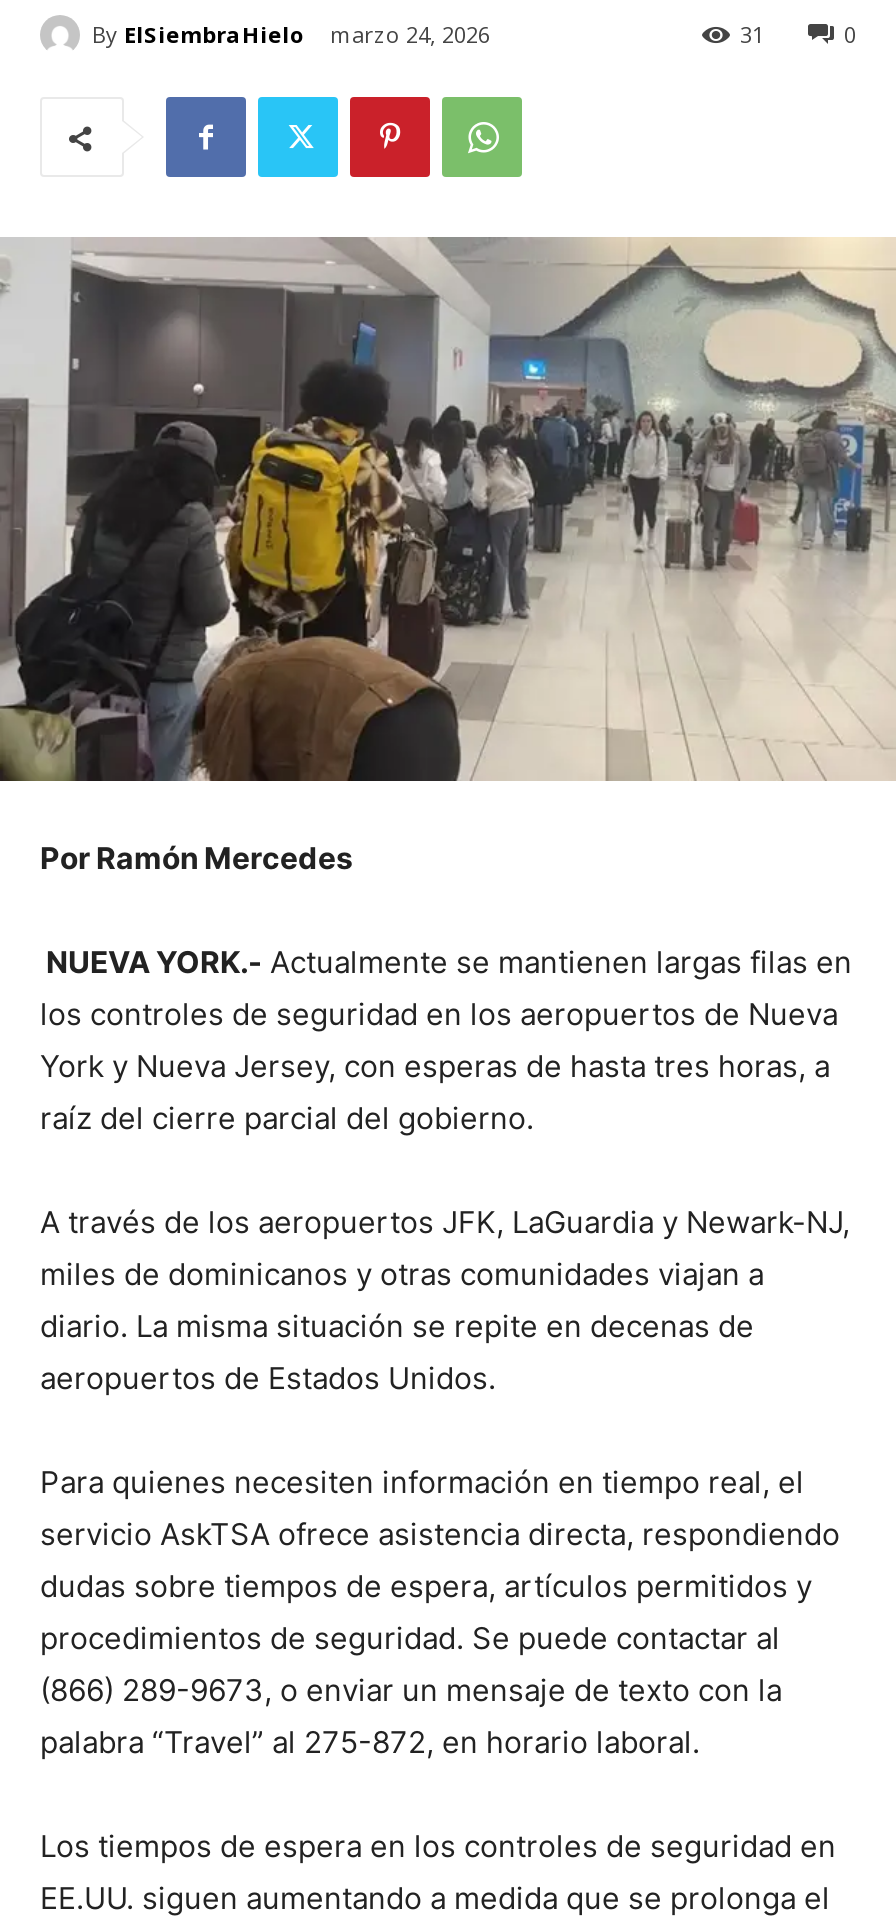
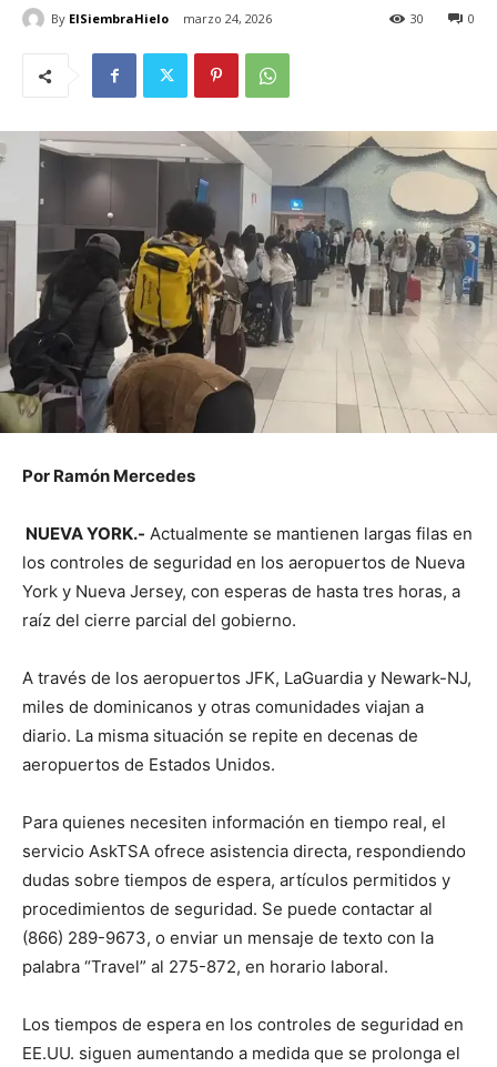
[740,19,764,49] 31 -> [410,10,424,27] 30

